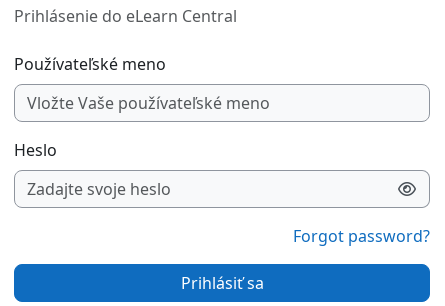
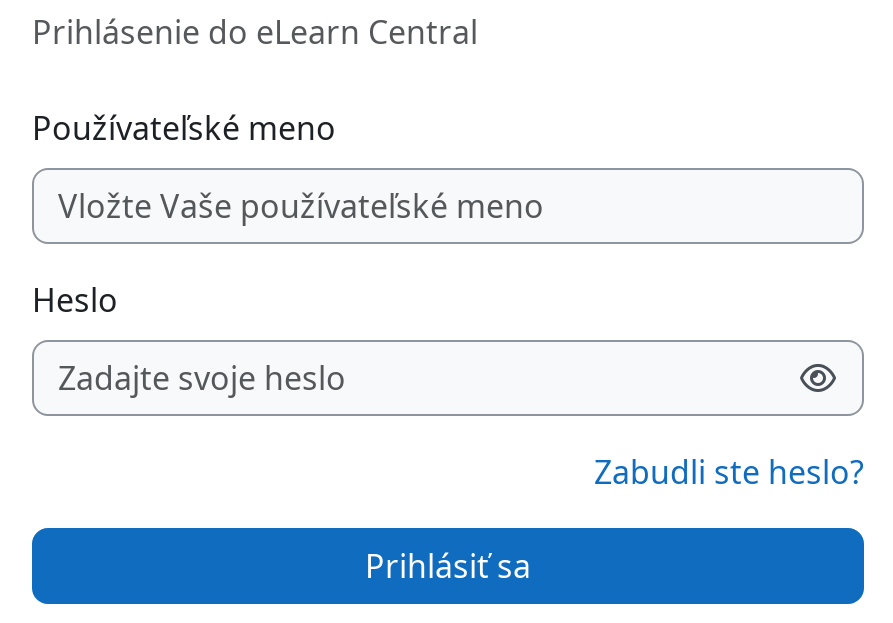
[293,225,430,247] Forgot password? -> [594,450,864,494] Zabudli ste heslo?

